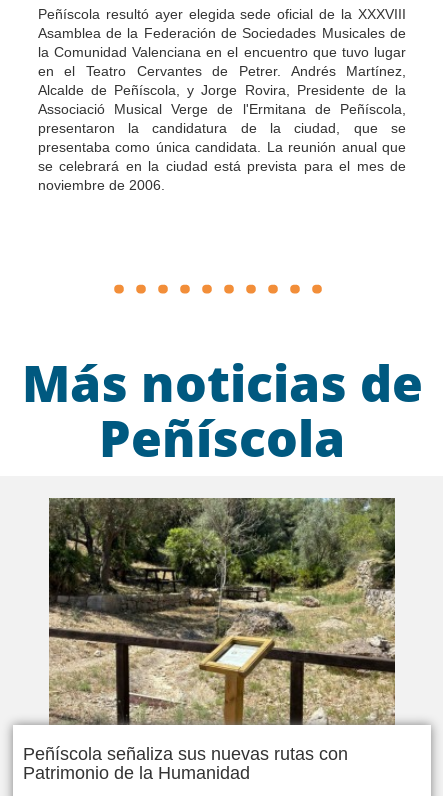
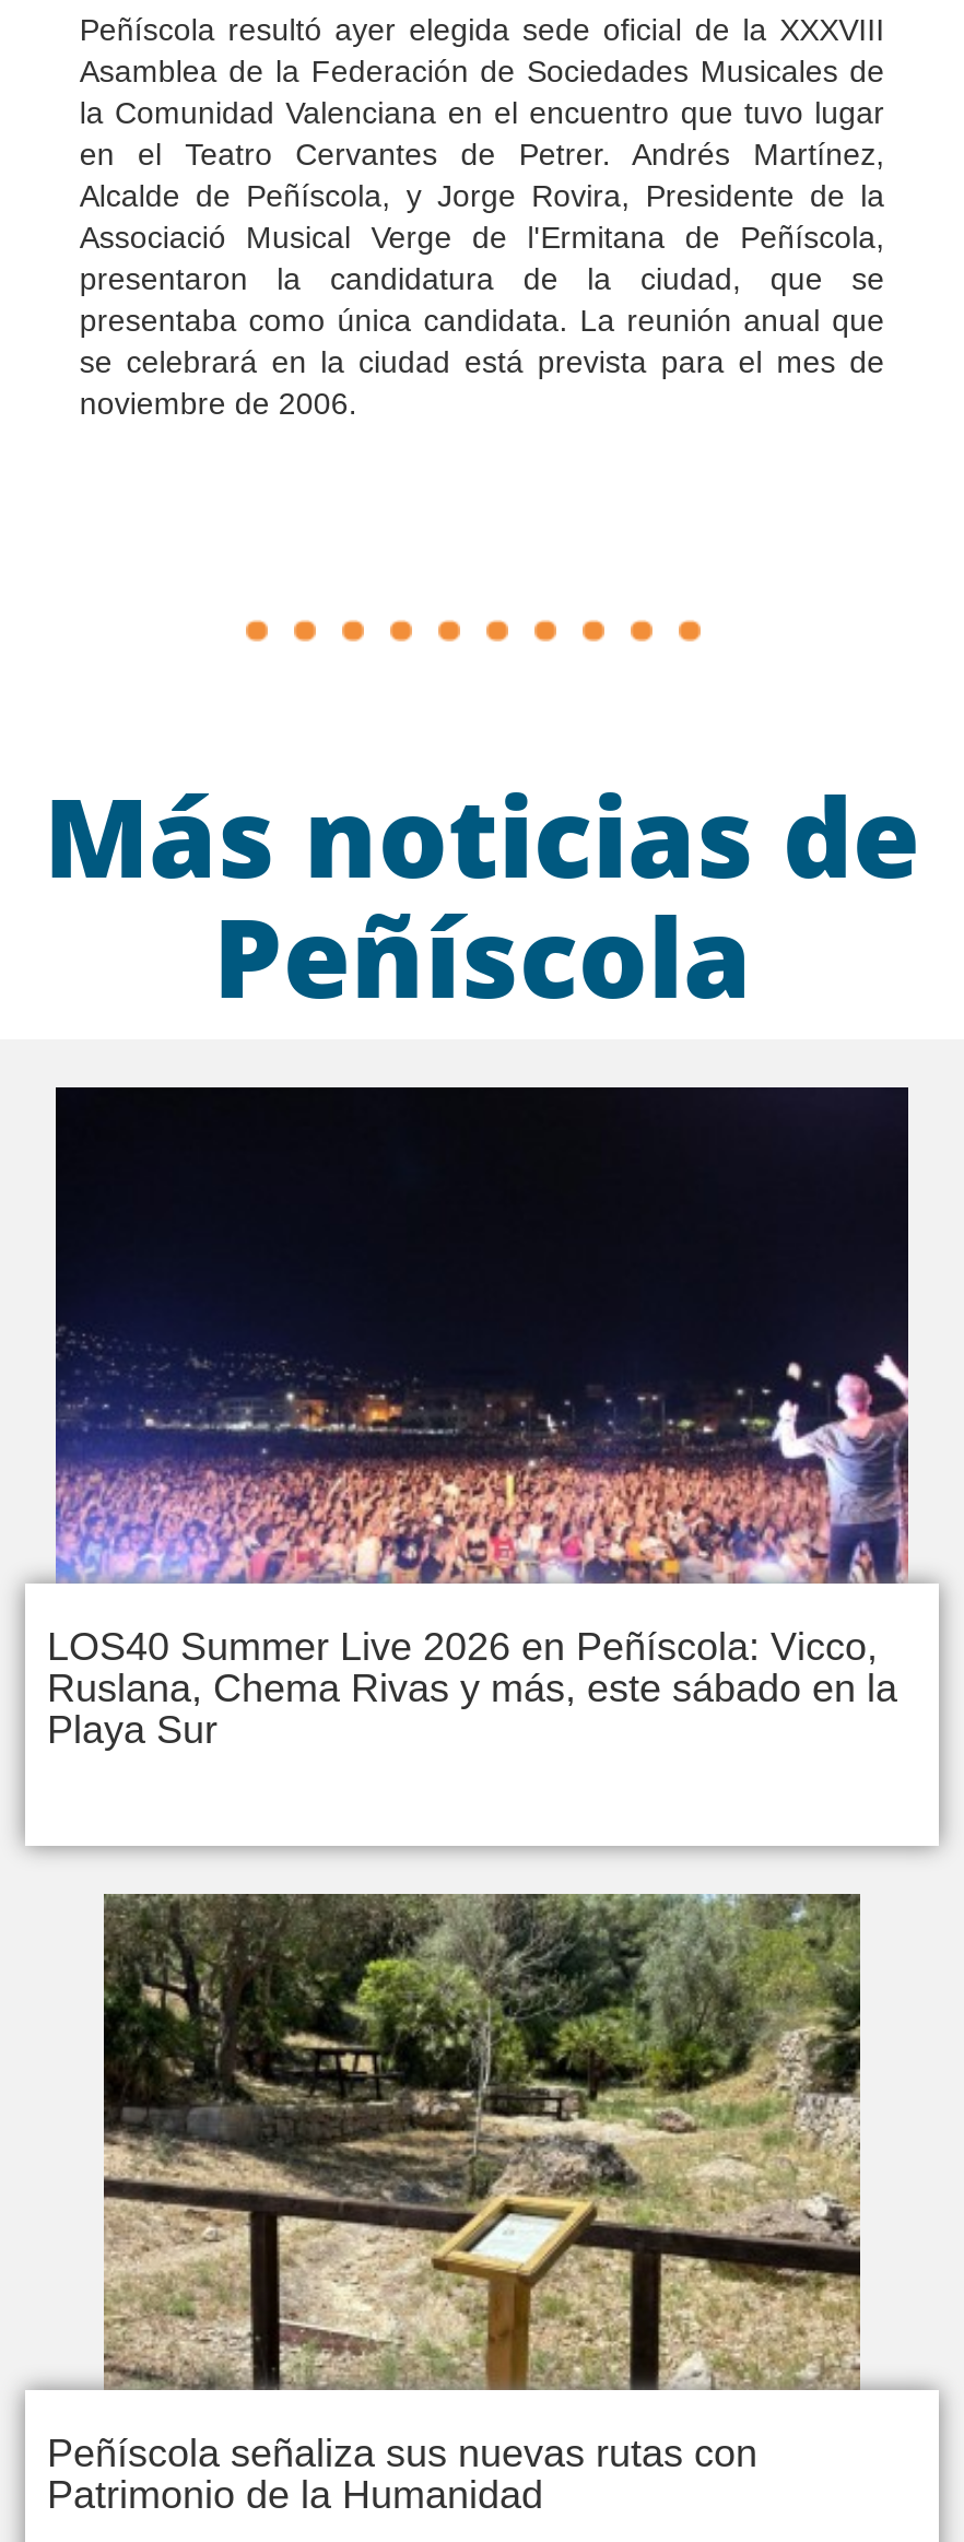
none -> [47,1085,910,1752] [image] | LOS40 Summer Live 2026 en Peñíscola: Vicco, | Ruslana, Chema Rivas y más, este sábado en la | Playa Sur

